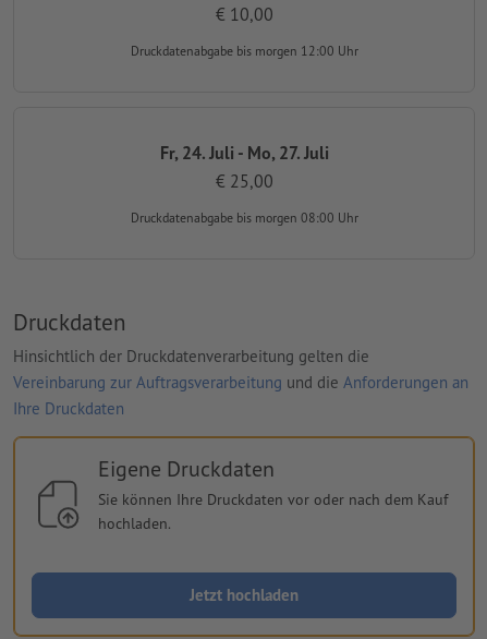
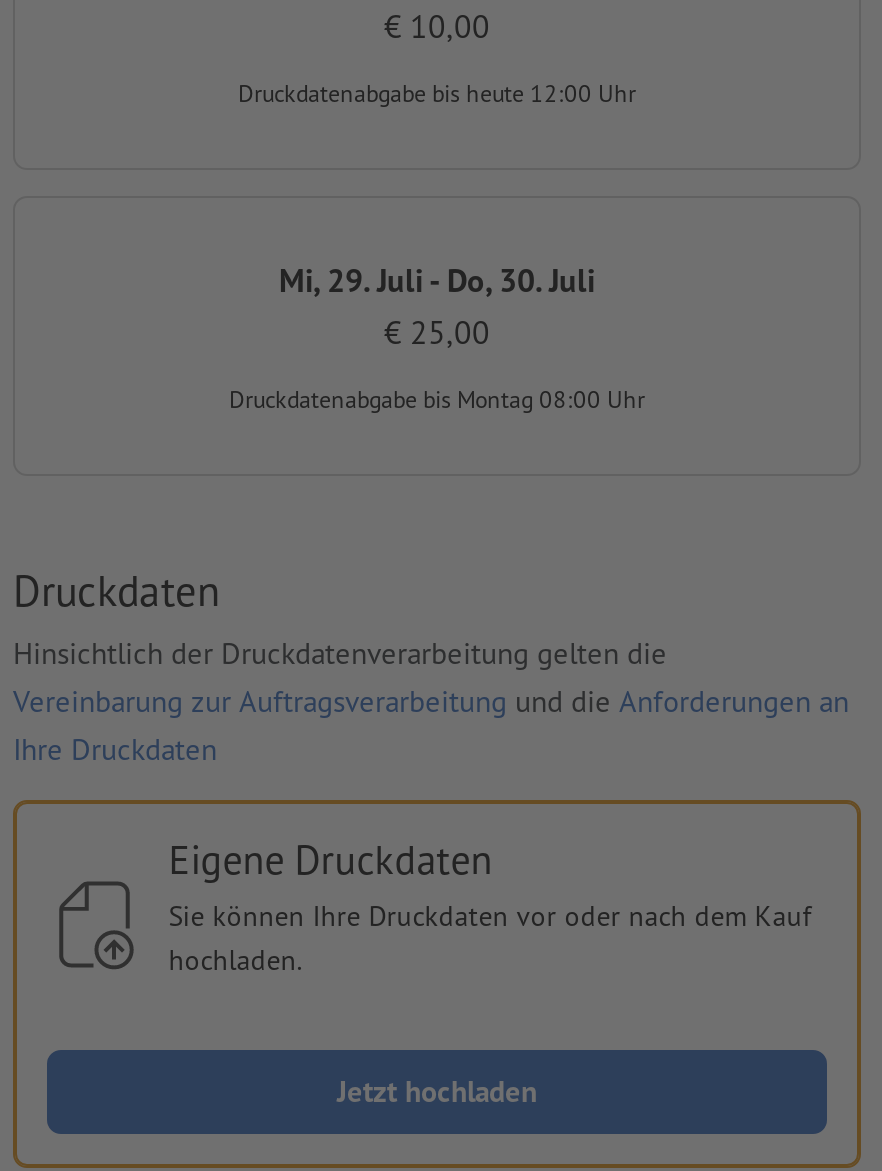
[130,43,358,59] Druckdatenabgabe bis morgen 12:00 Uhr -> [238,79,636,109] Druckdatenabgabe bis heute 12:00 Uhr
[160,142,328,163] Fr, 24. Juli - Mo, 27. Juli -> [279,260,595,300] Mi, 29. Juli - Do, 30. Juli
[130,210,358,226] Druckdatenabgabe bis morgen 08:00 Uhr -> [229,385,645,415] Druckdatenabgabe bis Montag 08:00 Uhr

